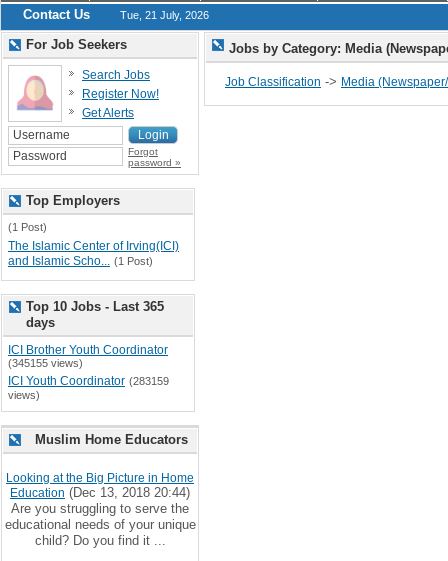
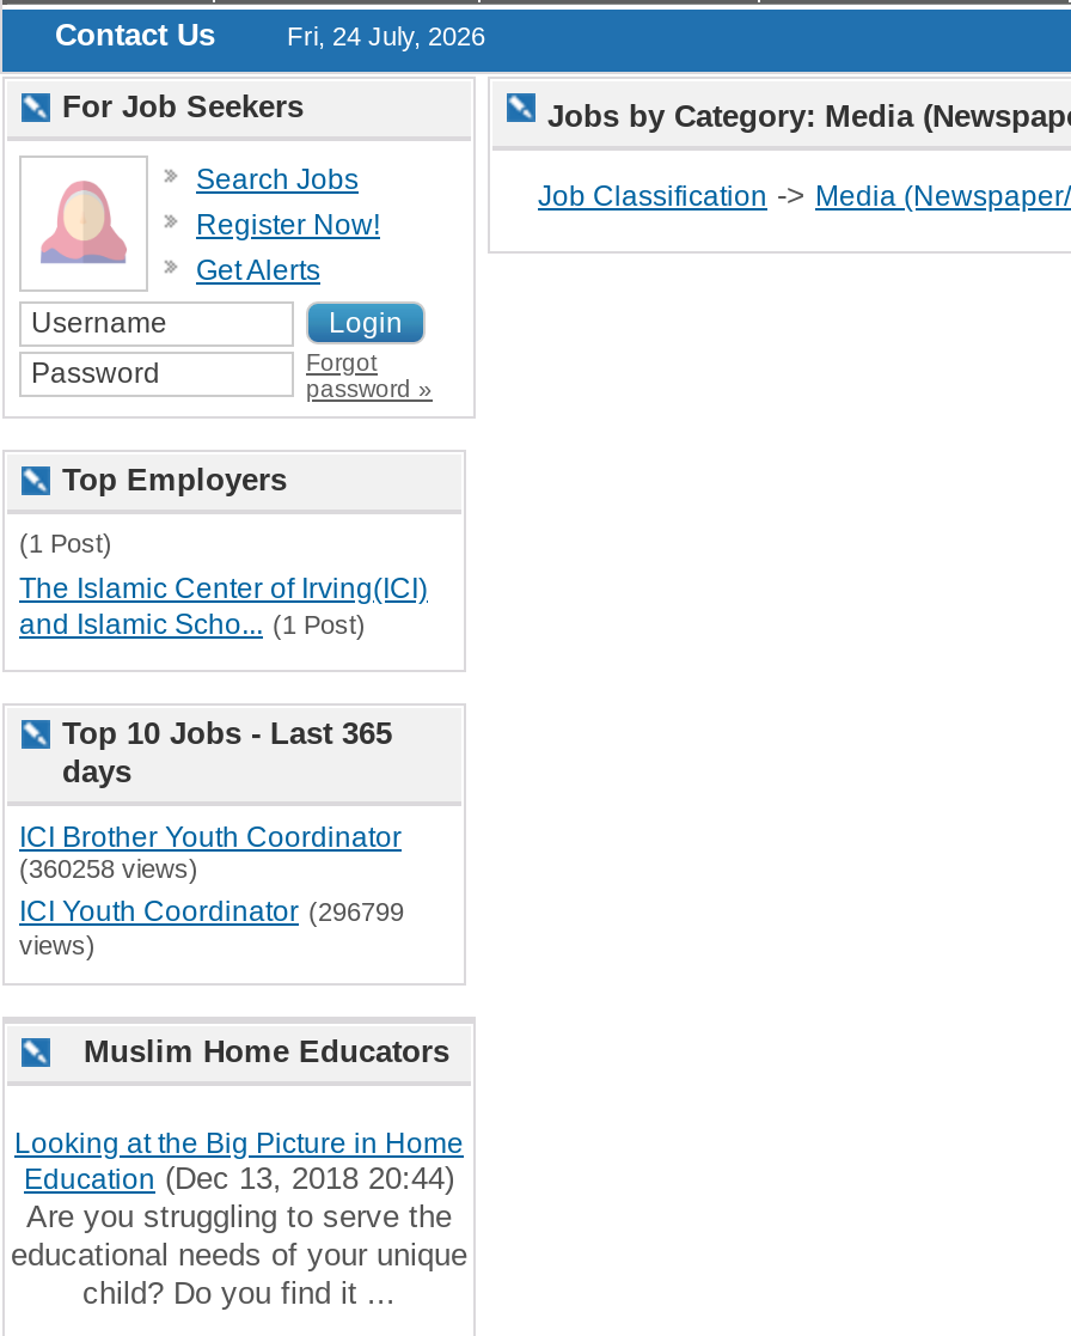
[120,9,209,21] Tue, 21 July, 2026 -> [287,22,485,50] Fri, 24 July, 2026
[8,357,83,369] (345155 views) -> [19,854,198,883] (360258 views)
[8,374,169,388] ICI Youth Coordinator (283159 -> [19,895,404,928] ICI Youth Coordinator (296799

